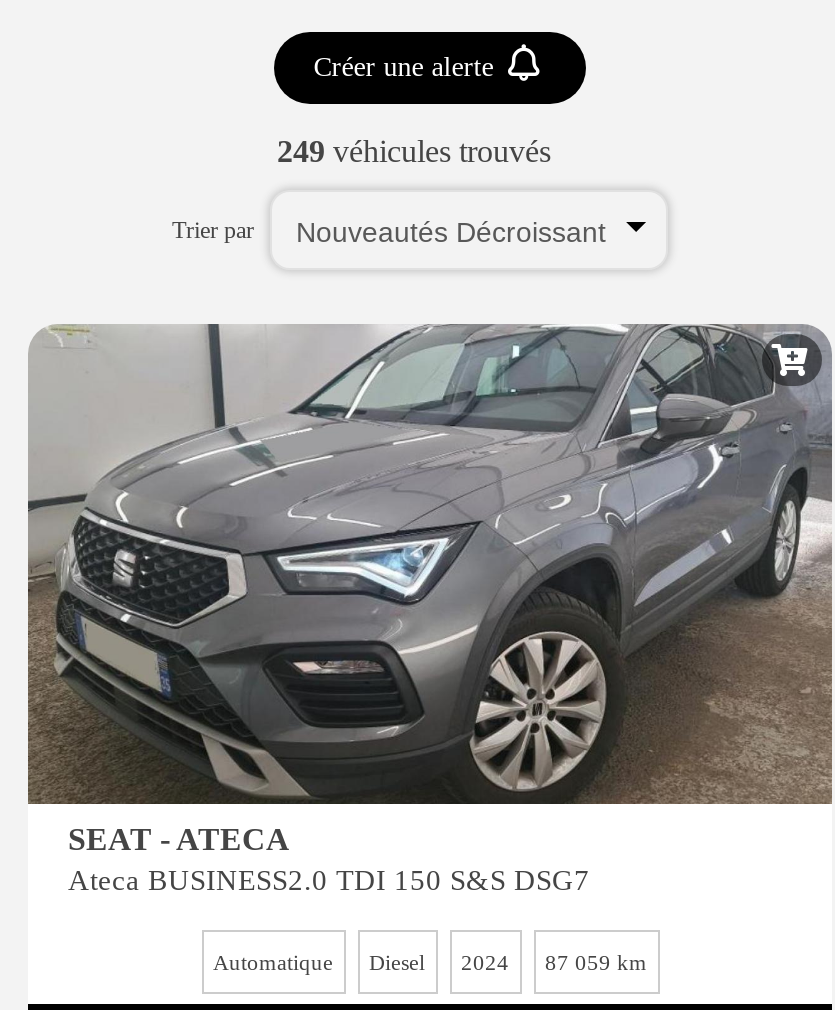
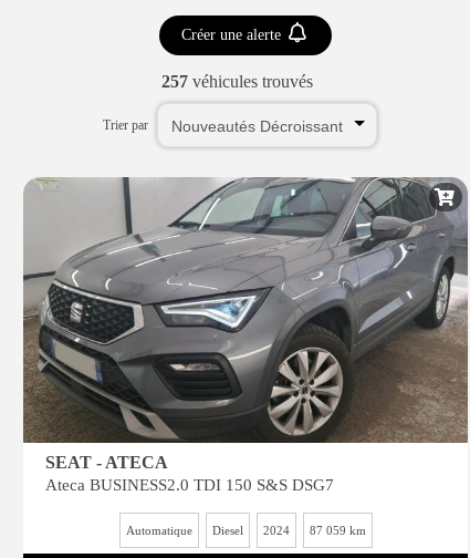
[277,134,551,168] 249 véhicules trouvés -> [161,72,312,91] 257 véhicules trouvés

